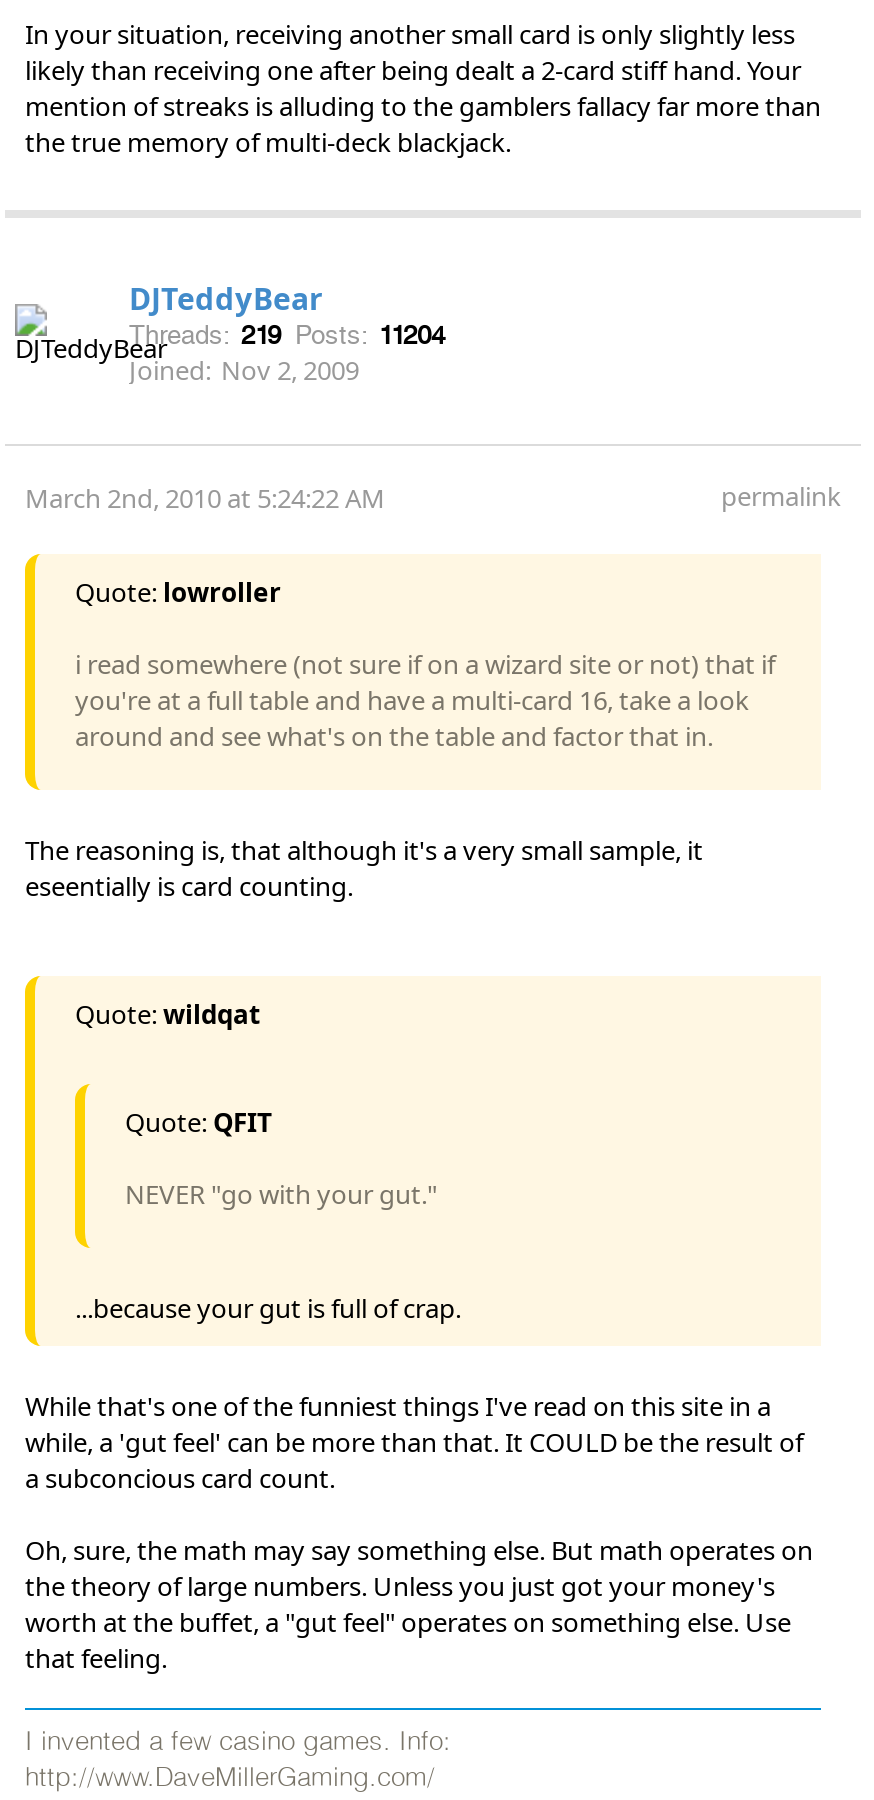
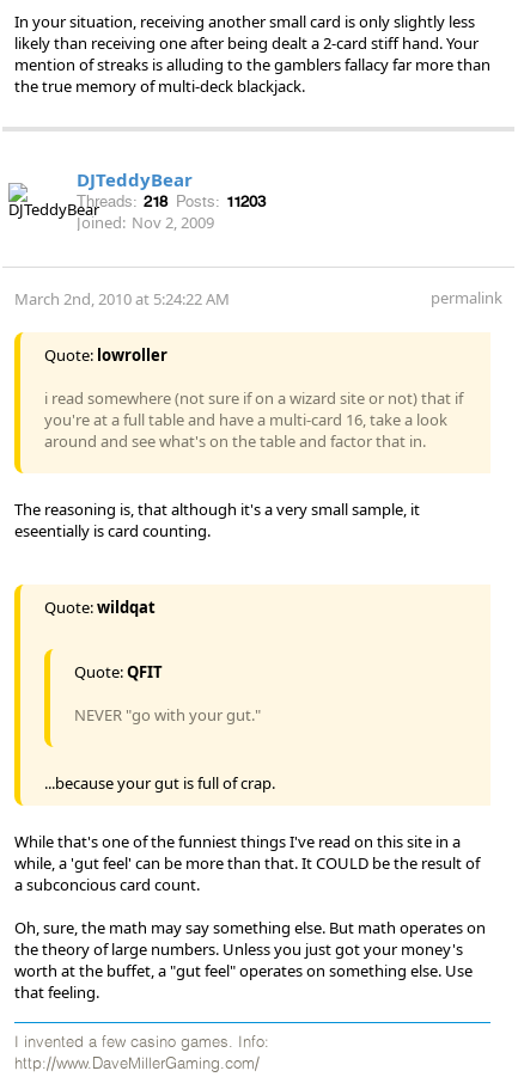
[129,320,445,350] Threads: 219 Posts: 11204 -> [77,192,266,210] Threads: 218 Posts: 11203

